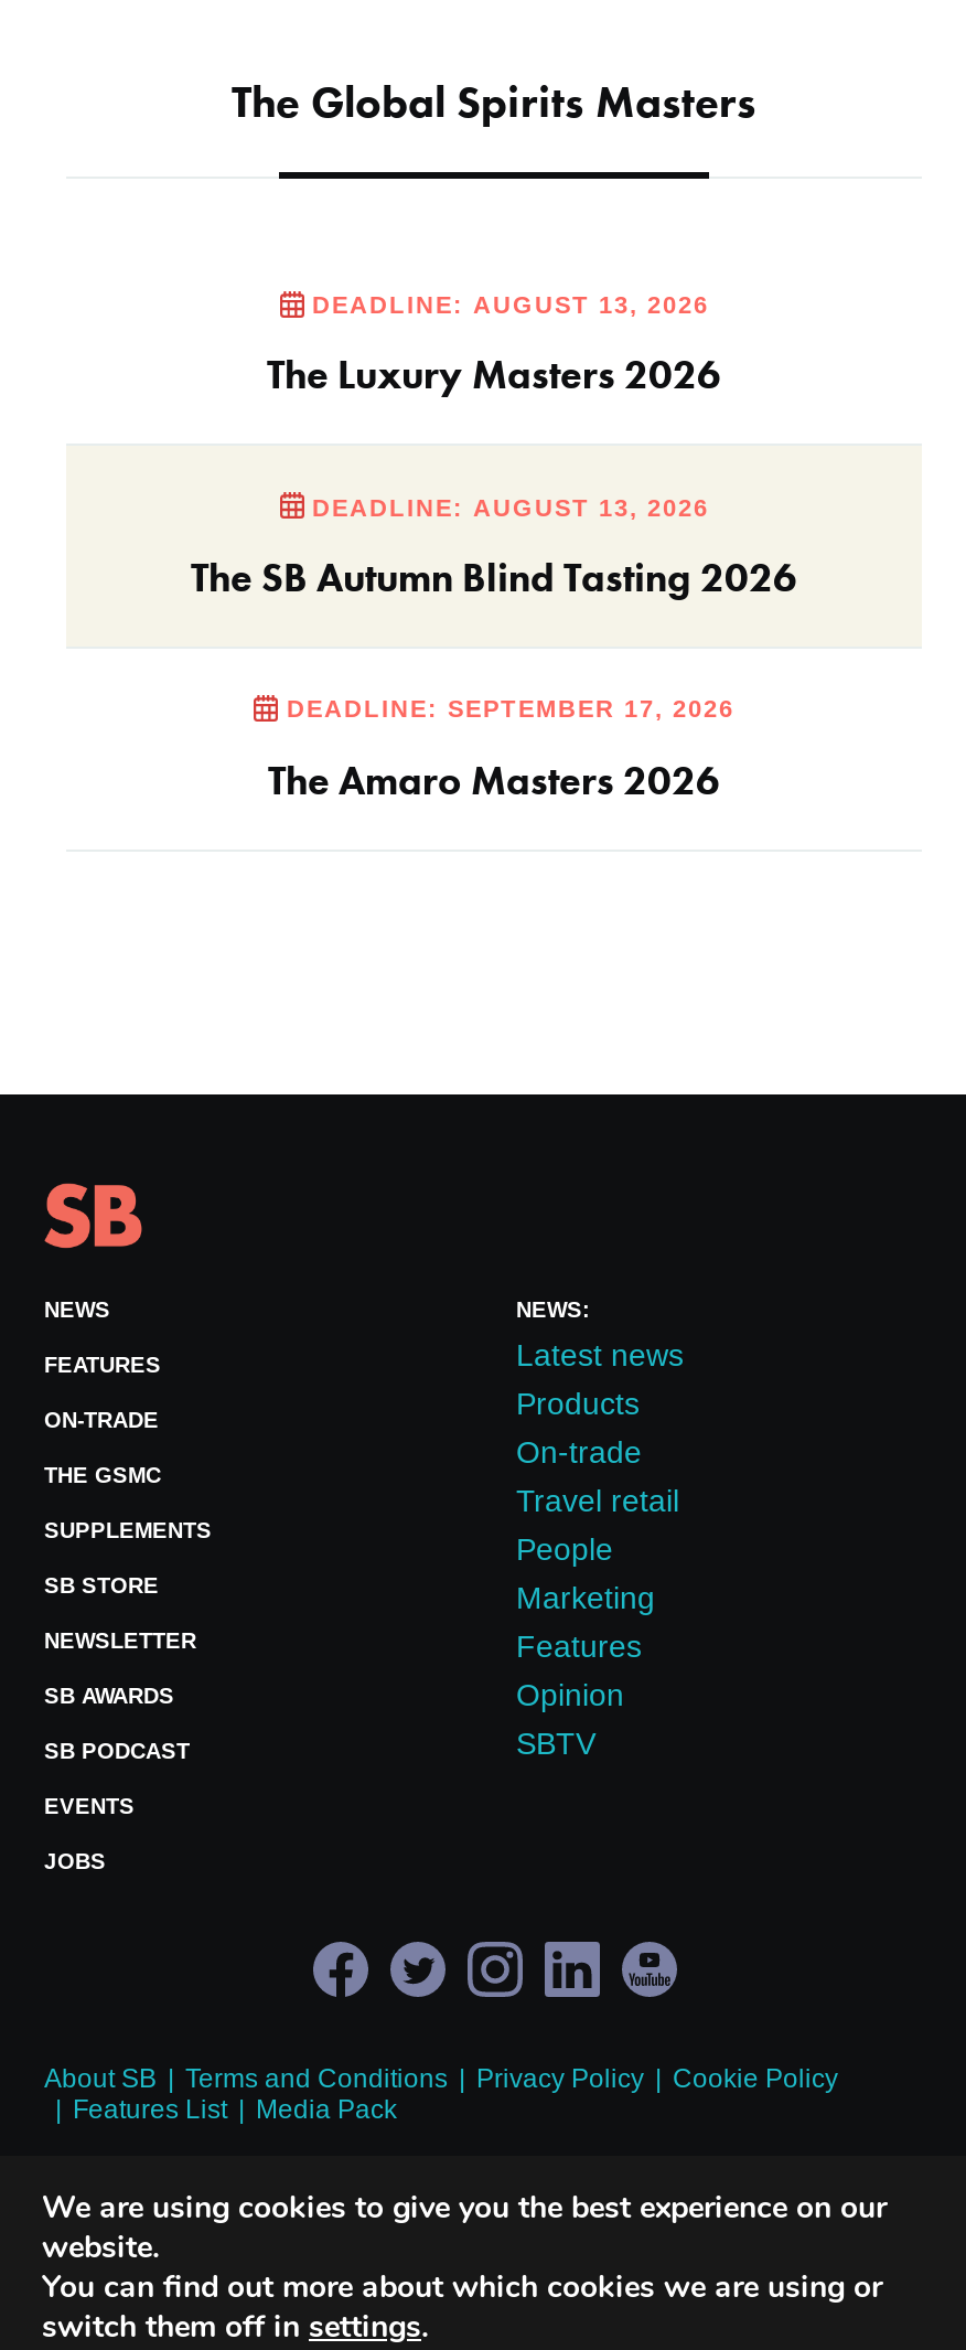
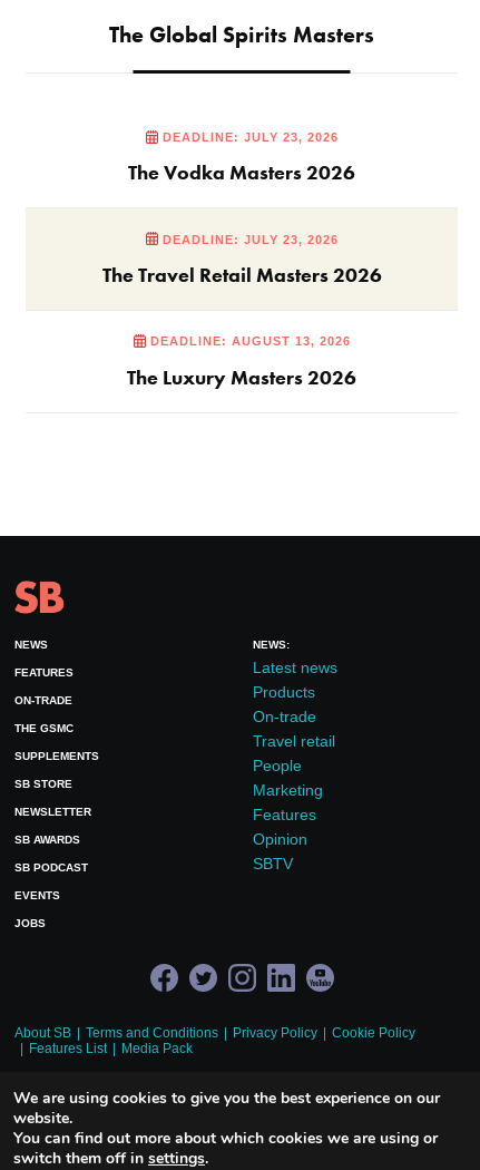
none -> [102,131,381,287] DEADLINE: JULY 23, 2026 | The Vodka Masters 2026 | DEADLINE: JULY 23, 2026 | The Travel Retail Masters 2026
moved [267,292,721,400] -> [127,335,356,389]: DEADLINE: AUGUST 13, 2026 | The Luxury Masters 2026
[191,494,797,804] DEADLINE: AUGUST 13, 2026 | The SB Autumn Blind Tasting 2026 | DEADLINE: SEPTEMBER 17, 2026 | The Amaro Masters 2026 -> none

